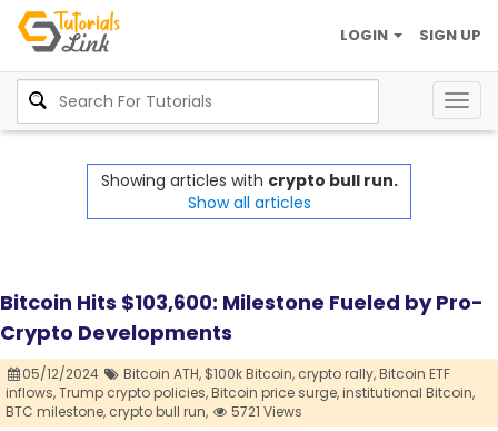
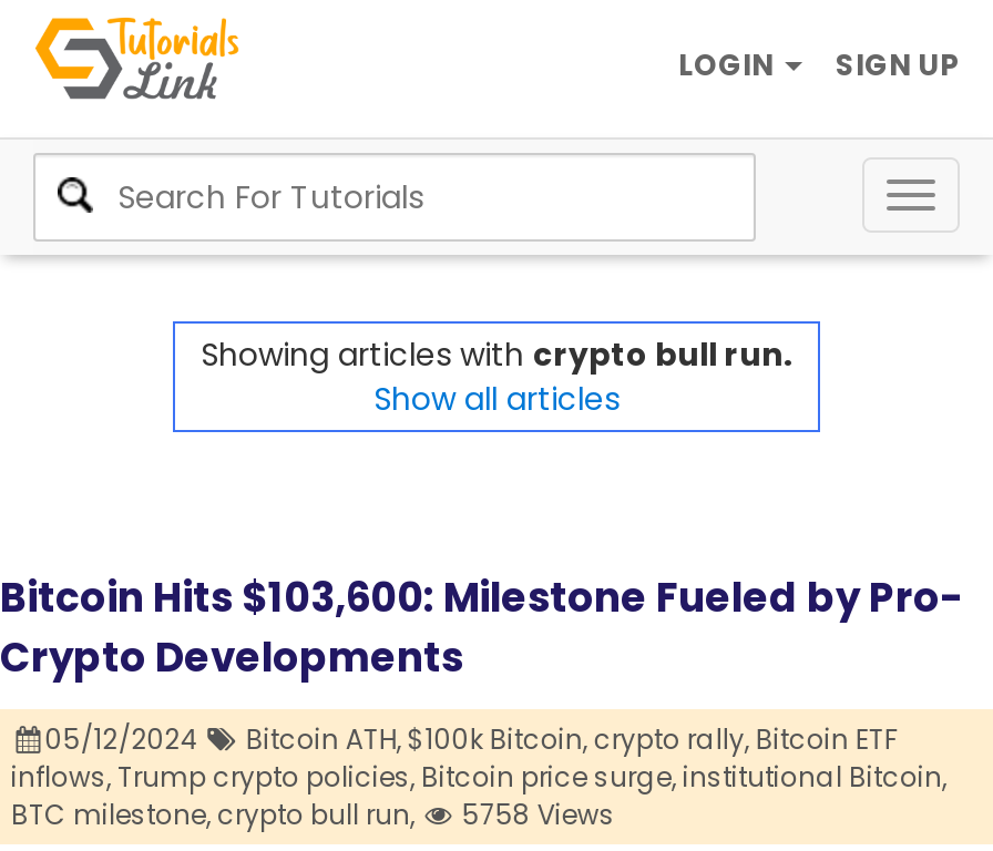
[6,402,303,421] BTC milestone, crypto bull run, 5721 Views -> [11,796,615,834] BTC milestone, crypto bull run, 5758 Views

